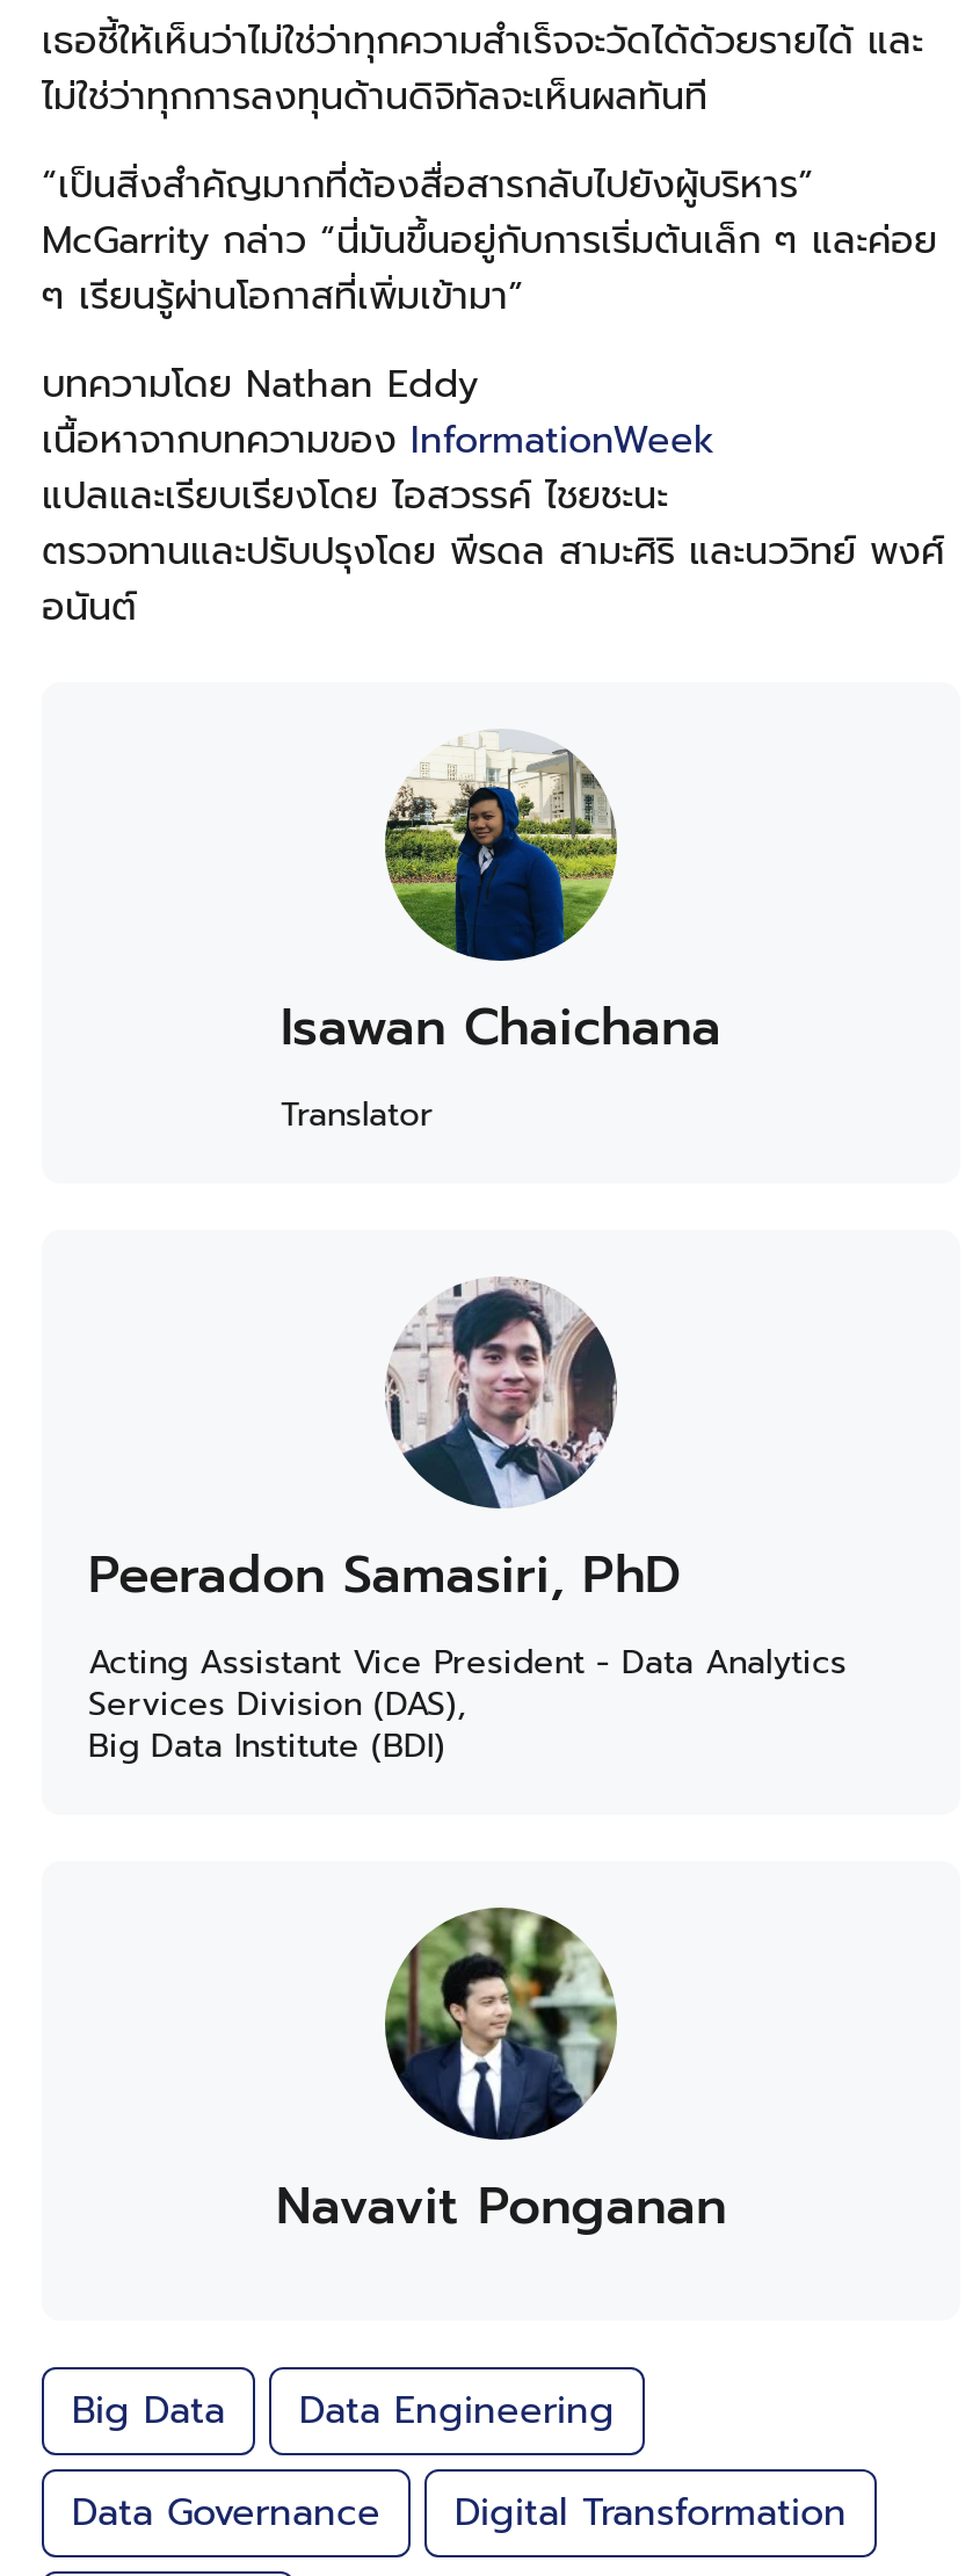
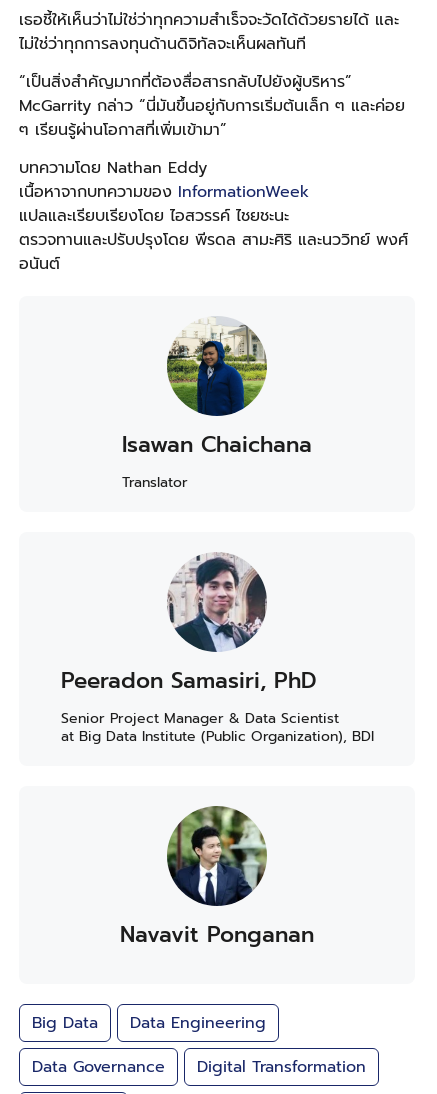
[88,1639,847,1771] Acting Assistant Vice President - Data Analytics | Services Division (DAS), | Big Data Institute (BDI) -> [60,708,373,747] Senior Project Manager & Data Scientist | at Big Data Institute (Public Organization), BDI

